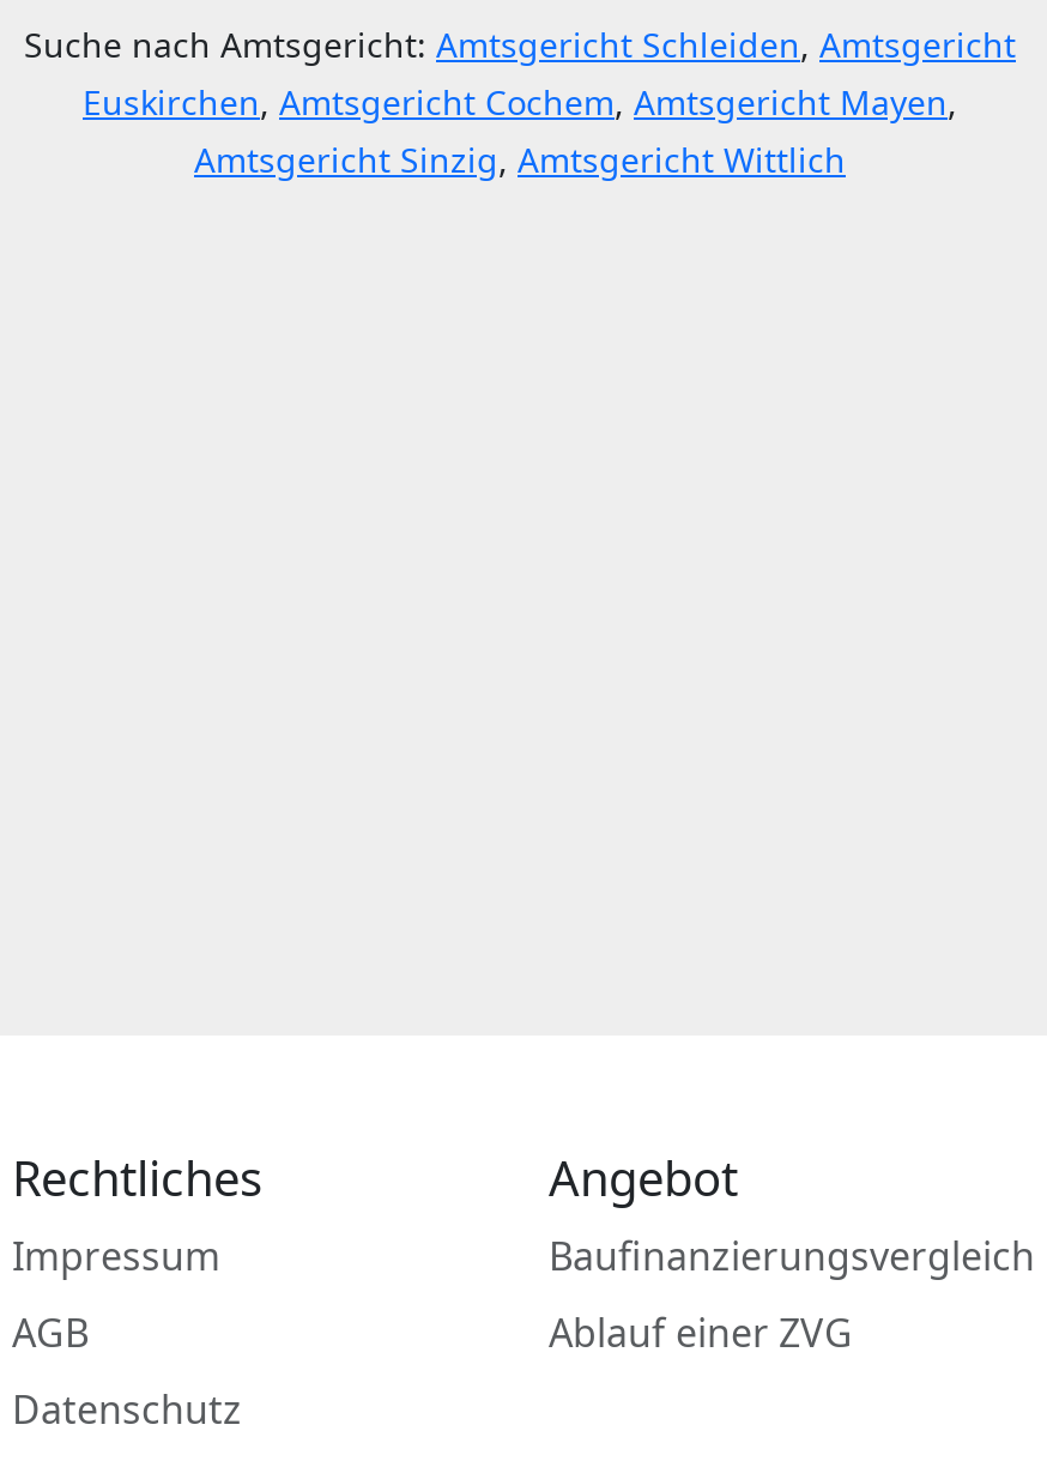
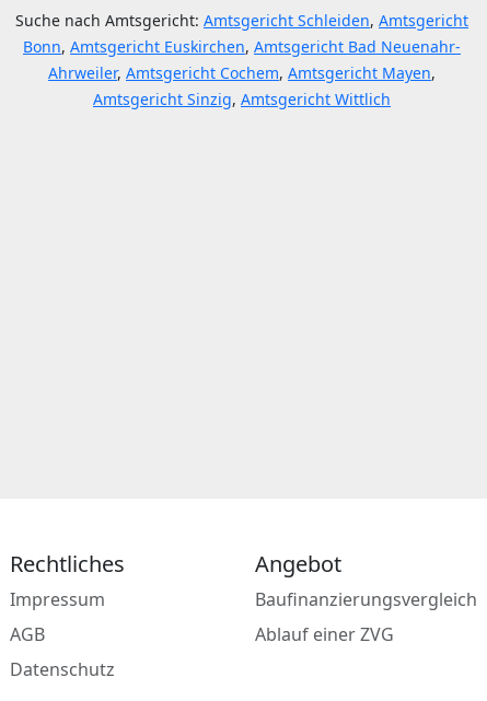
[83,79,957,125] Euskirchen, Amtsgericht Cochem, Amtsgericht Mayen, -> [23,36,461,83] Bonn, Amtsgericht Euskirchen, Amtsgericht Bad Neuenahr- | Ahrweiler, Amtsgericht Cochem, Amtsgericht Mayen,

